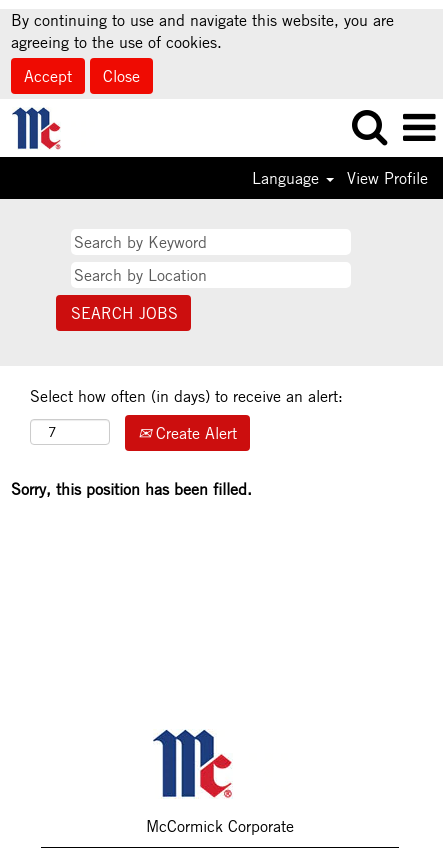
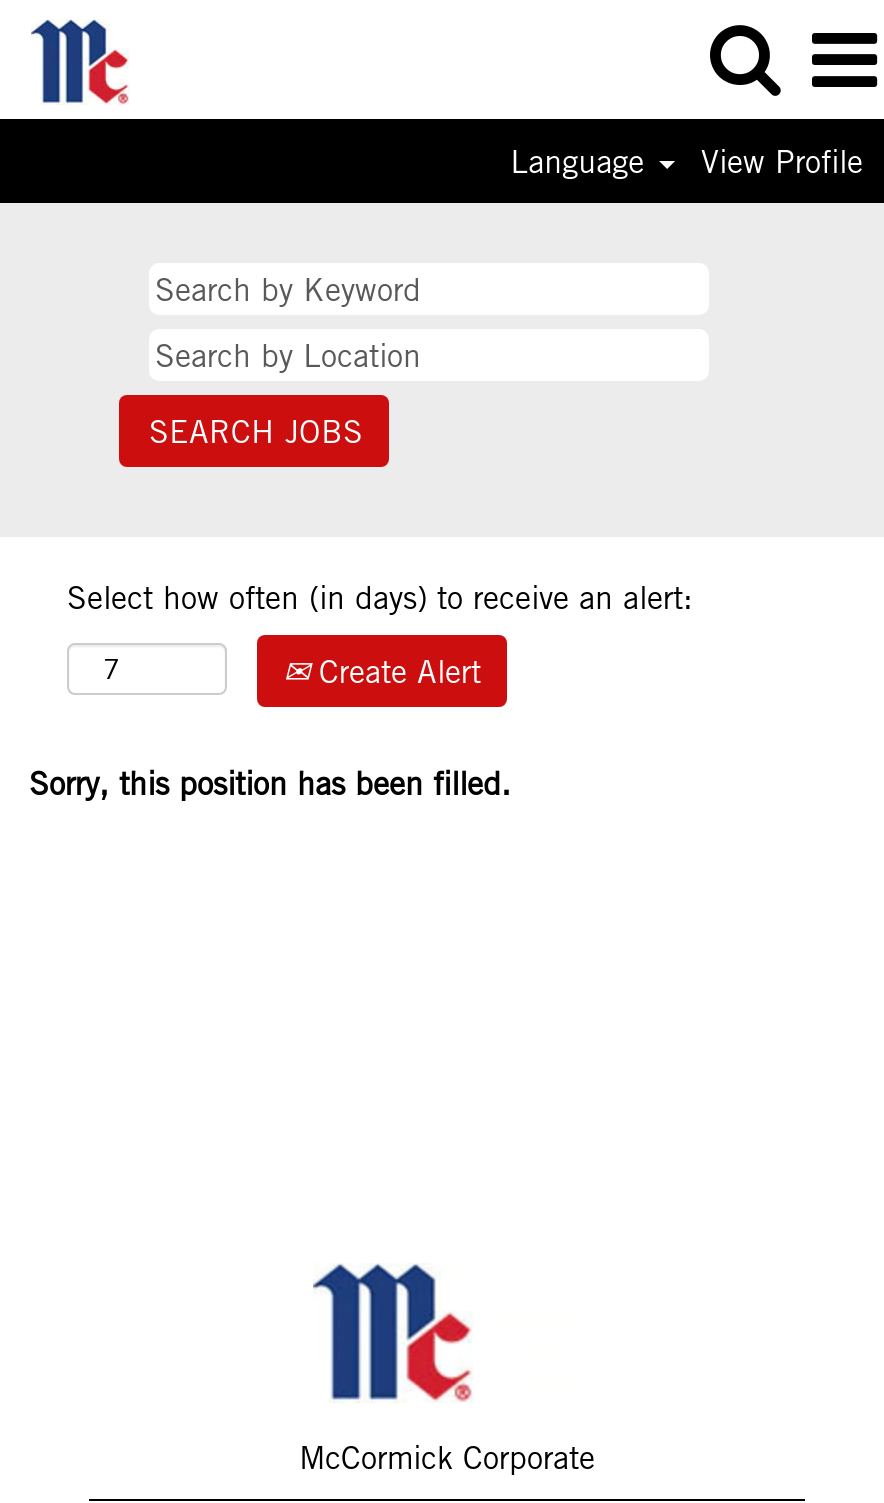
[11,10,394,86] By continuing to use and navigate this website, you are | agreeing to the use of cookies. | Accept | Close -> none

